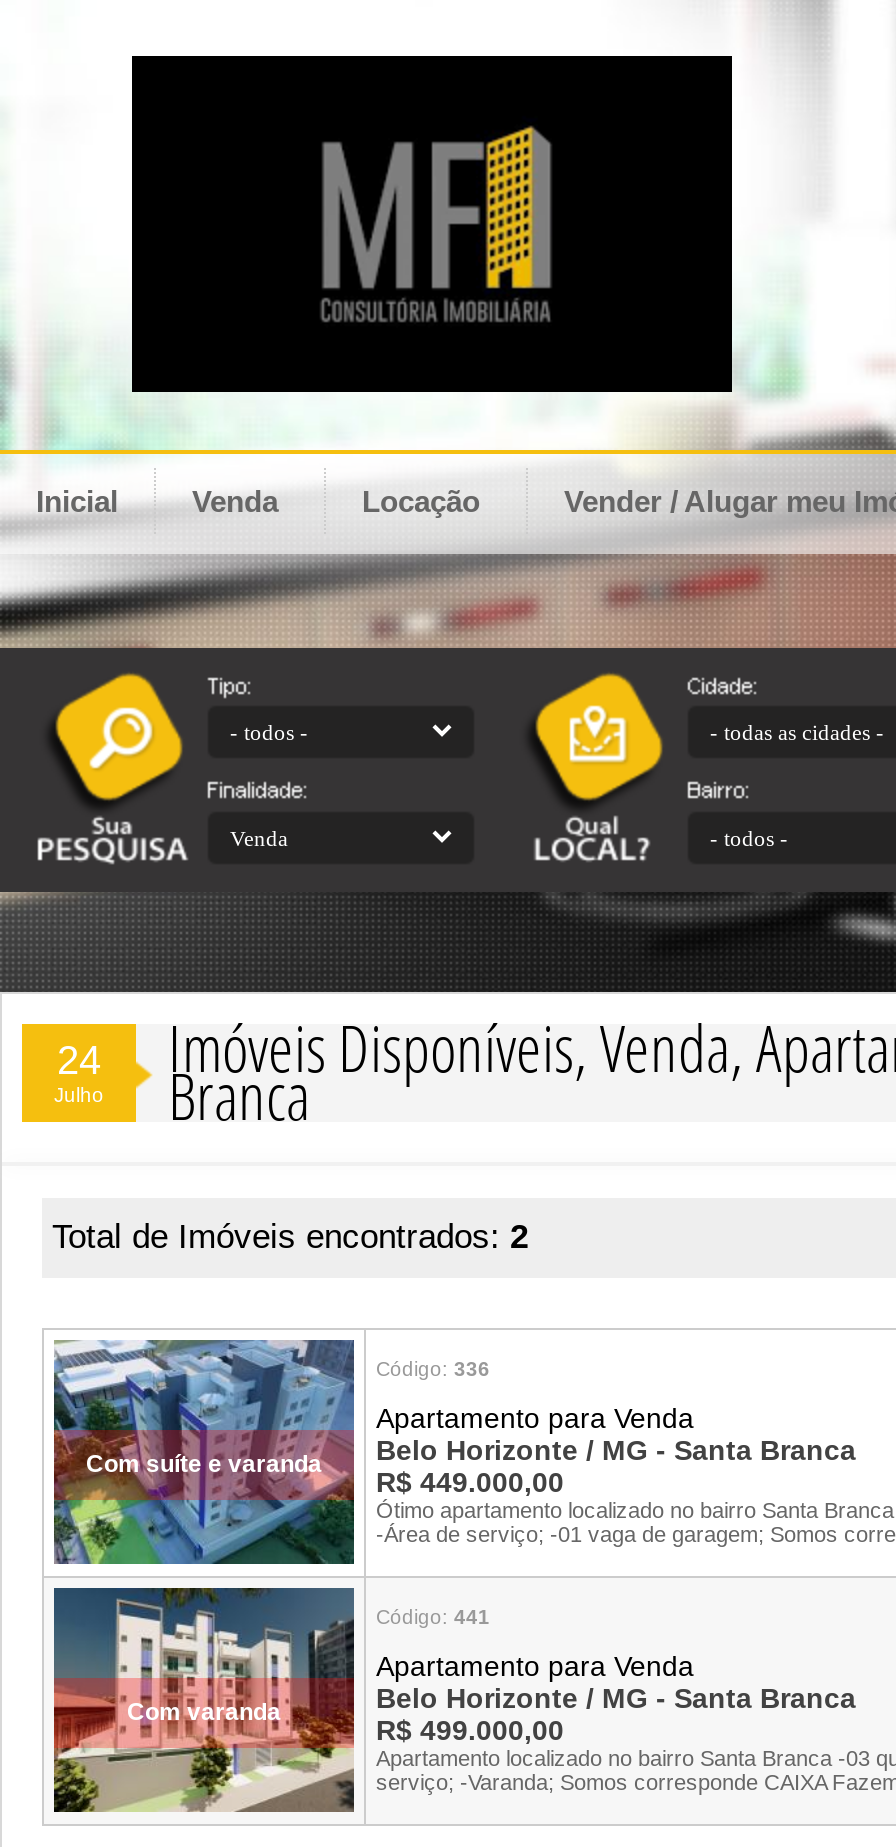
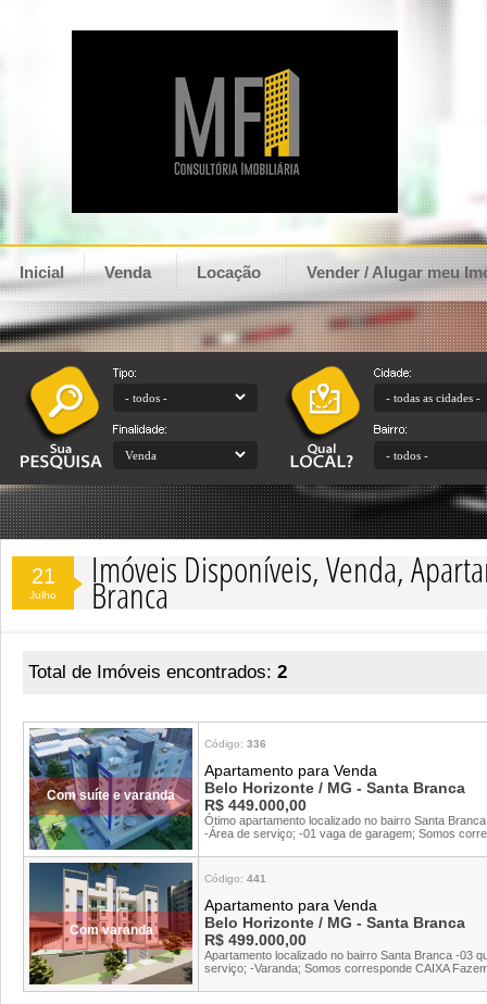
[57,1038,101,1082] 24 -> [31,564,55,588] 21

